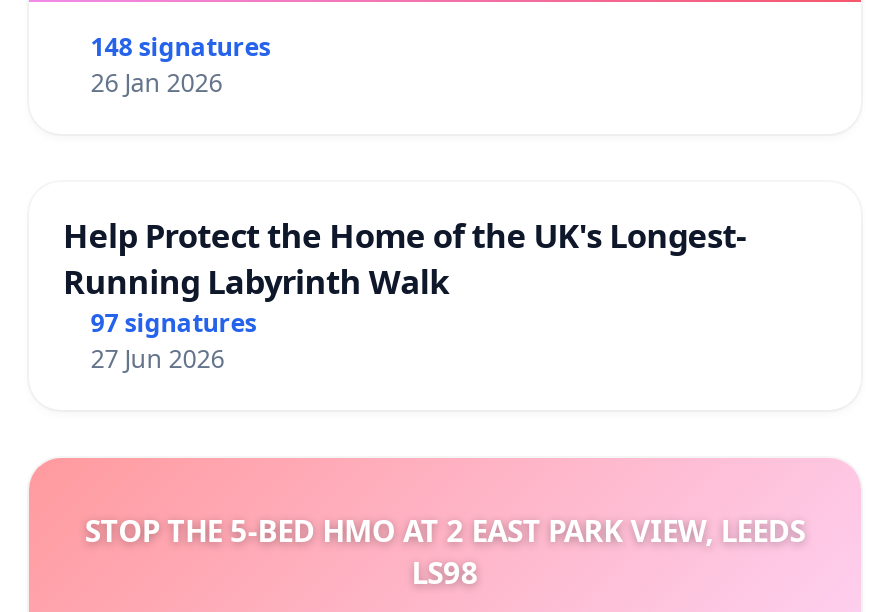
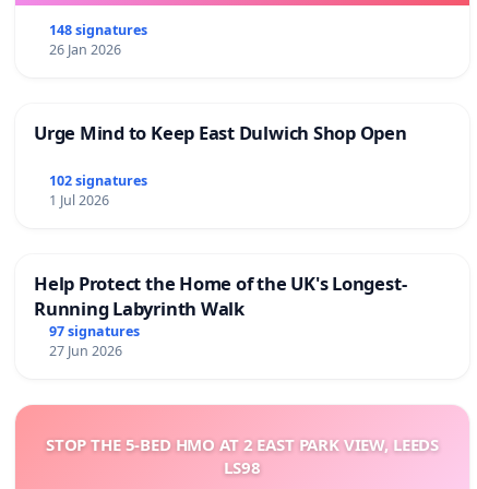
none -> [34,120,407,209] Urge Mind to Keep East Dulwich Shop Open | 102 signatures | 1 Jul 2026

